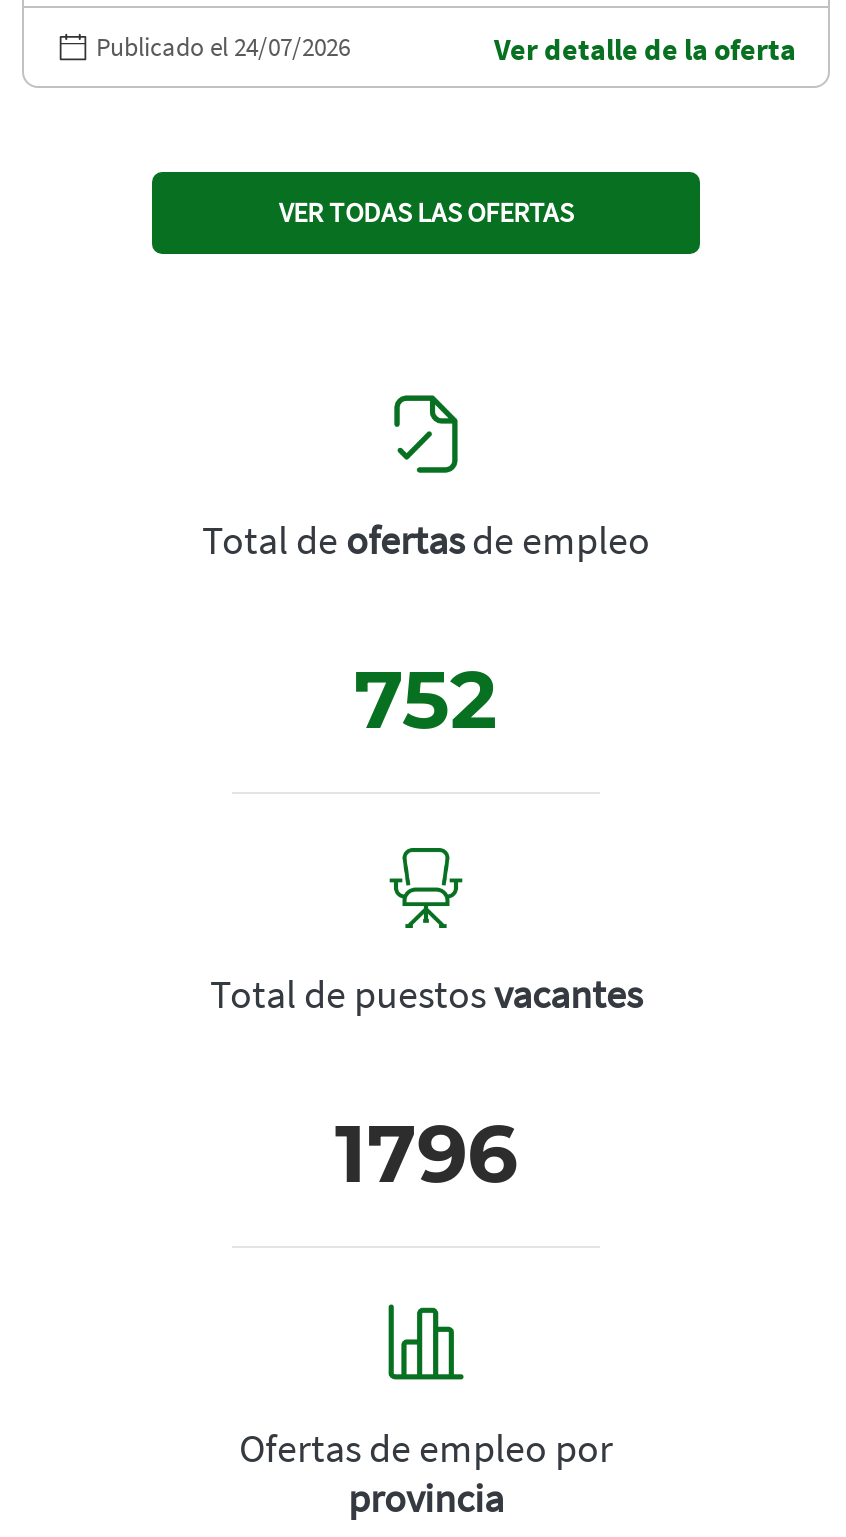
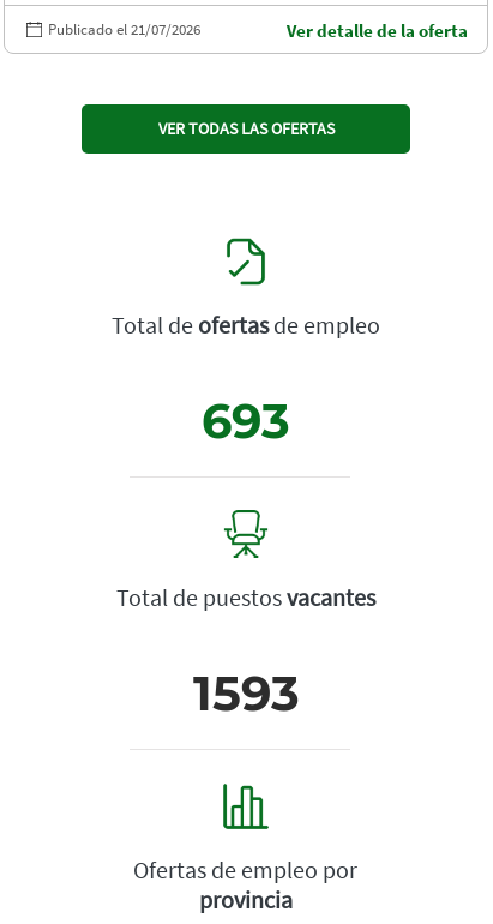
[96,30,350,64] Publicado el 24/07/2026 -> [48,19,200,40] Publicado el 21/07/2026
[354,650,498,748] 752 -> [202,391,290,450] 693
[335,1104,517,1202] 1796 -> [193,664,299,723] 1593

